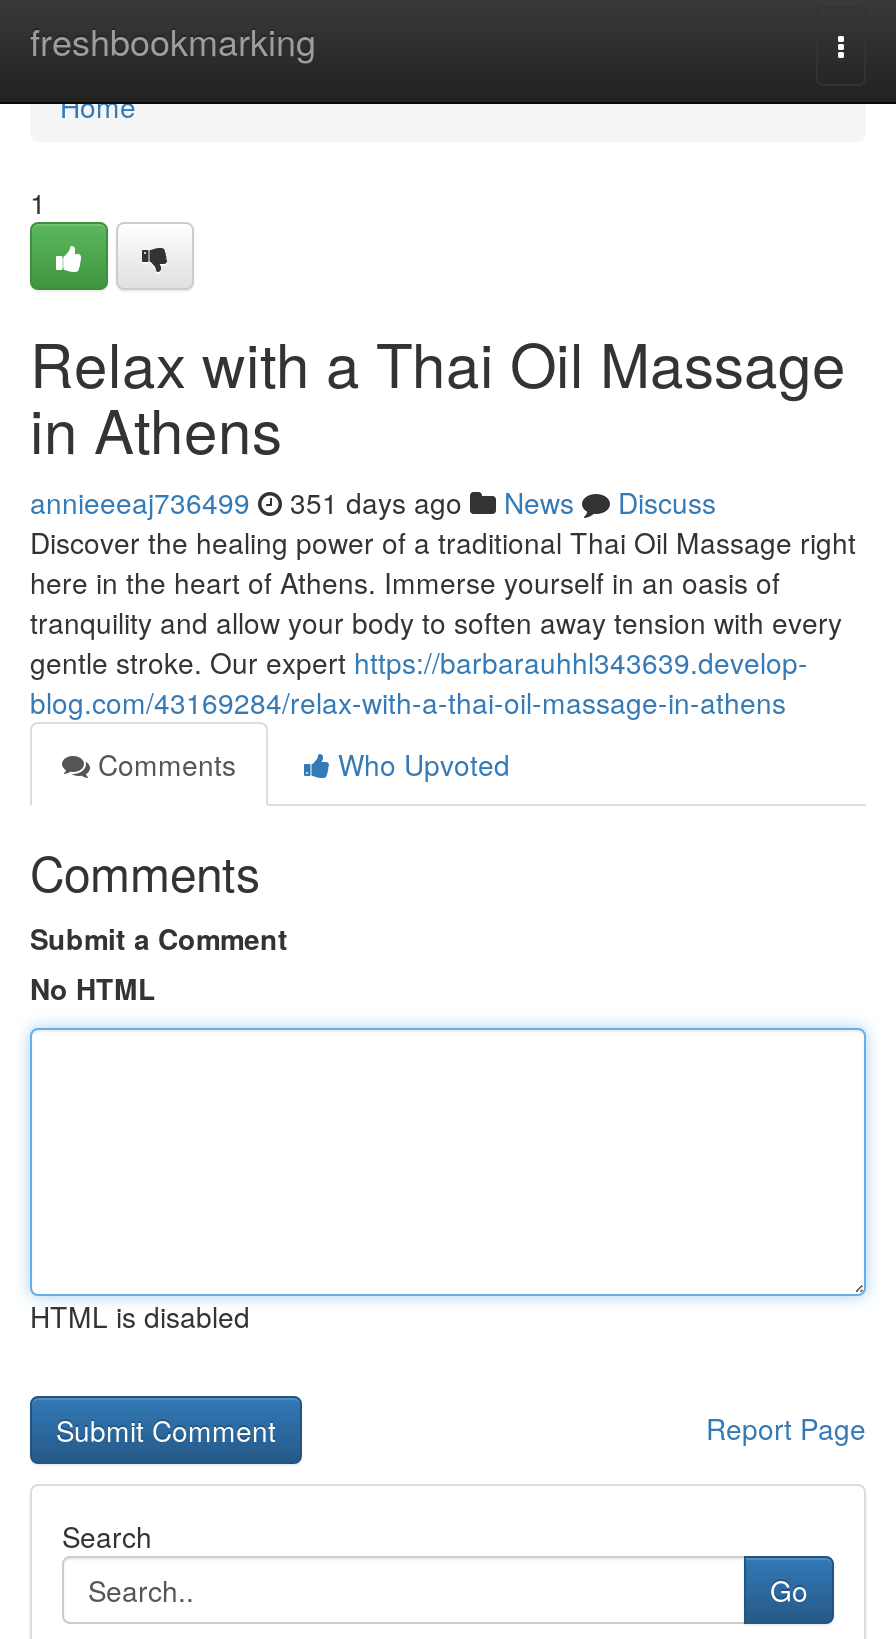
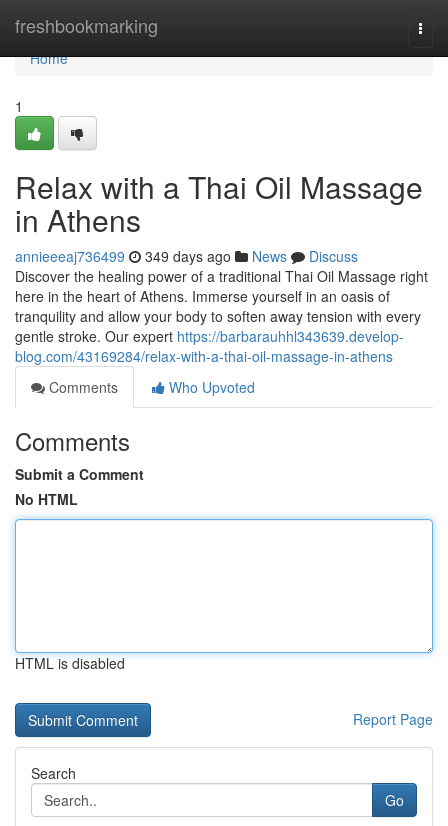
[30,482,716,522] annieeeaj736499 351 days ago News Discuss -> [15,246,358,266] annieeeaj736499 349 days ago News Discuss

